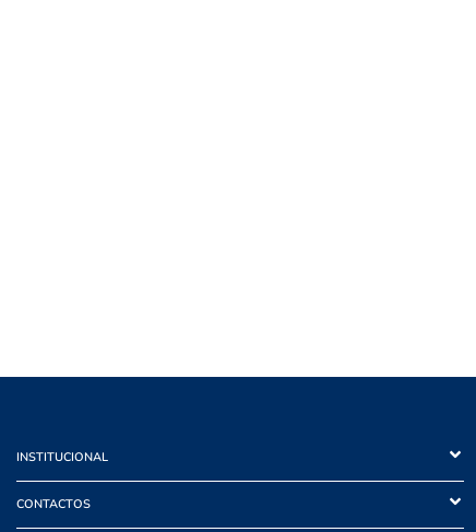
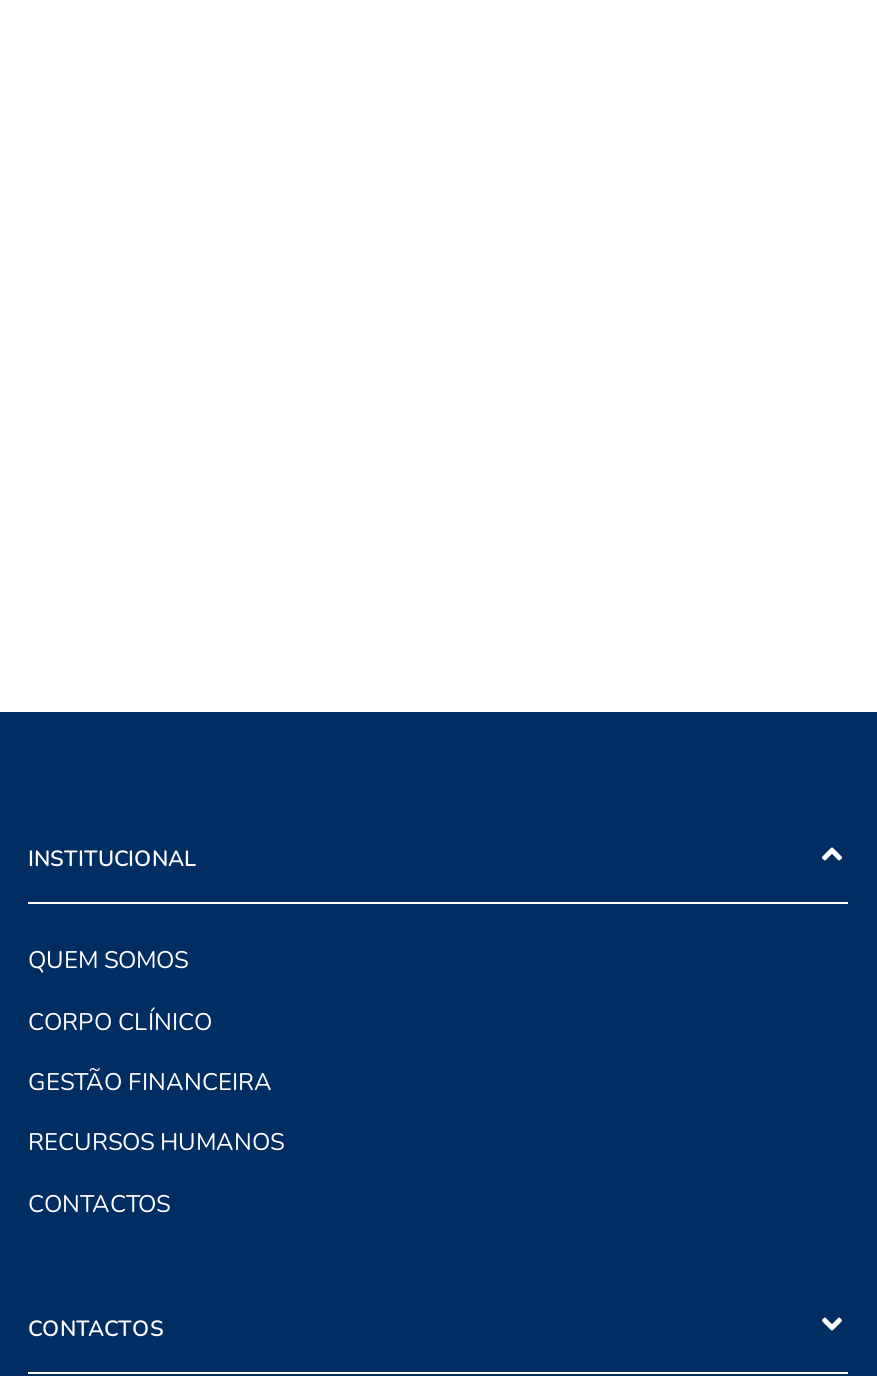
none -> [28,944,284,1219] QUEM SOMOS | CORPO CLÍNICO | GESTÃO FINANCEIRA | RECURSOS HUMANOS | CONTACTOS

